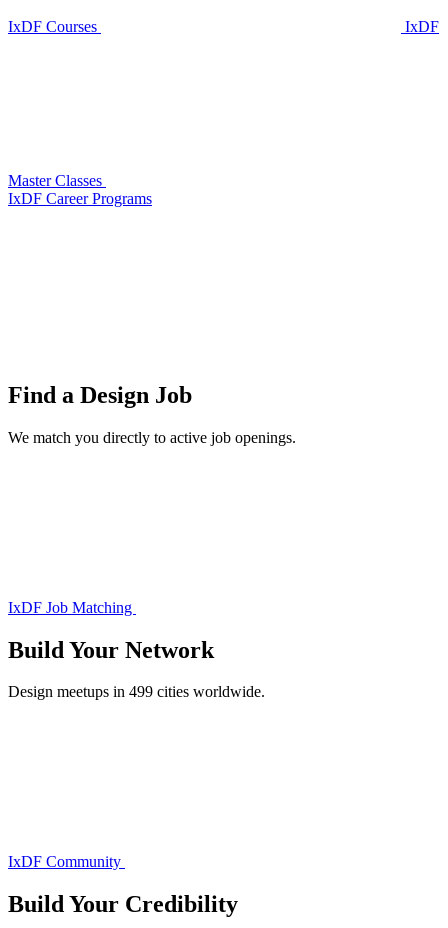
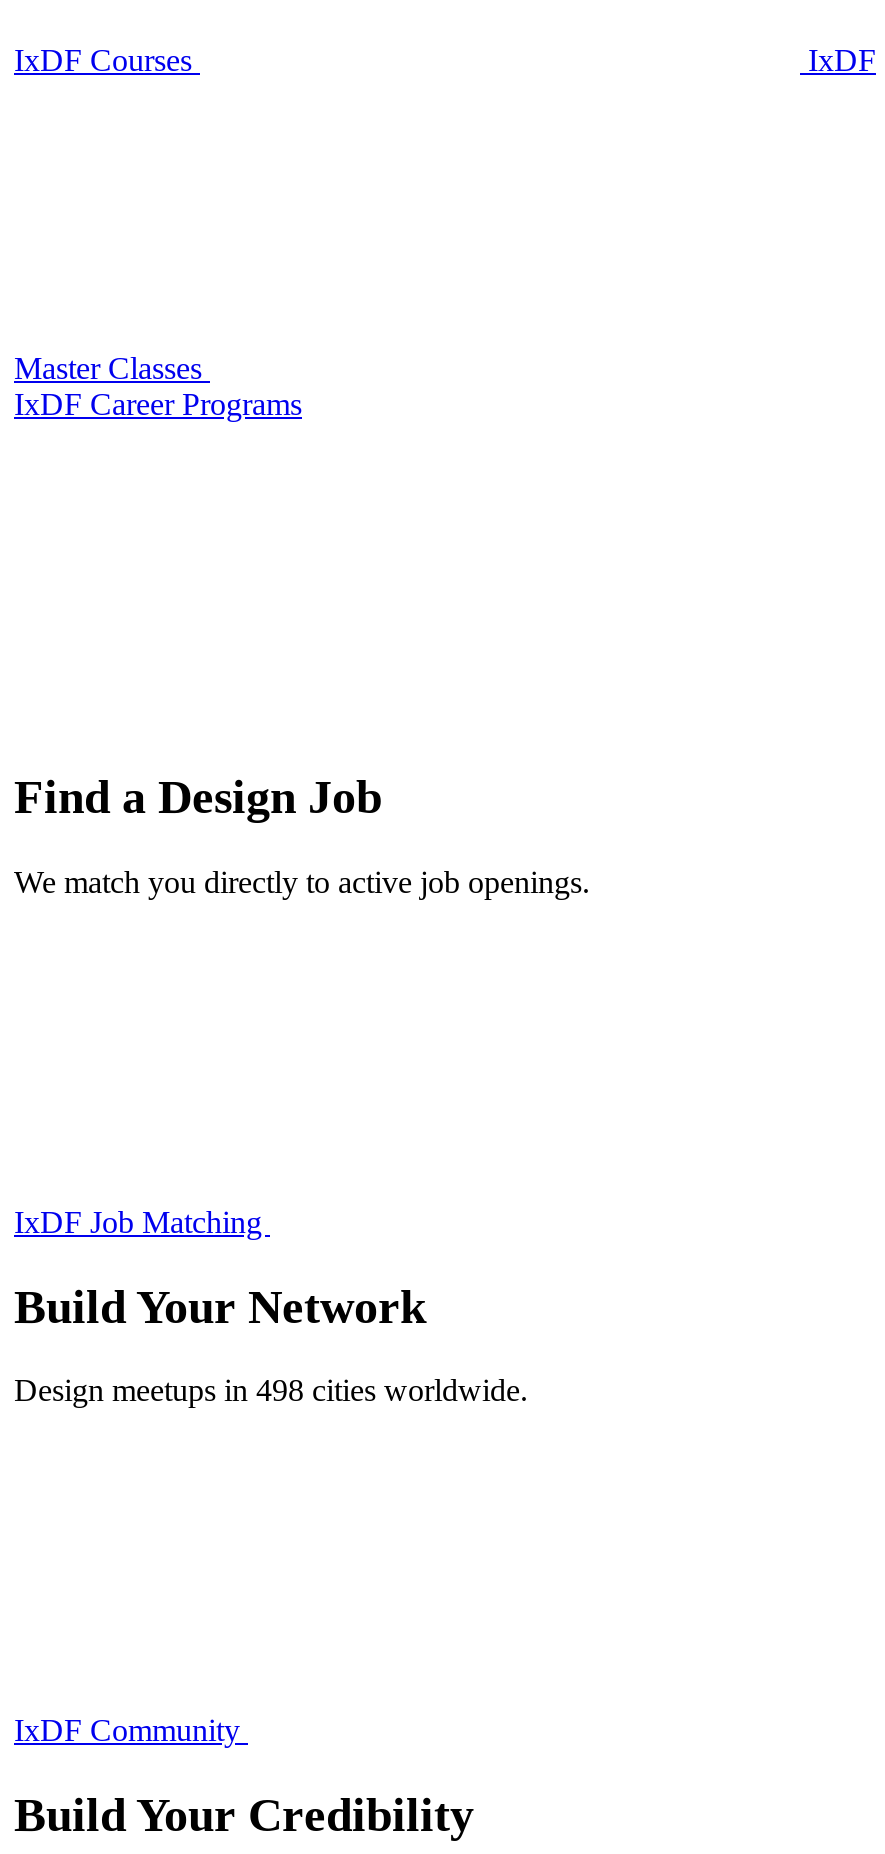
[8,683,265,700] Design meetups in 499 cities worldwide. -> [14,1374,528,1408] Design meetups in 498 cities worldwide.

